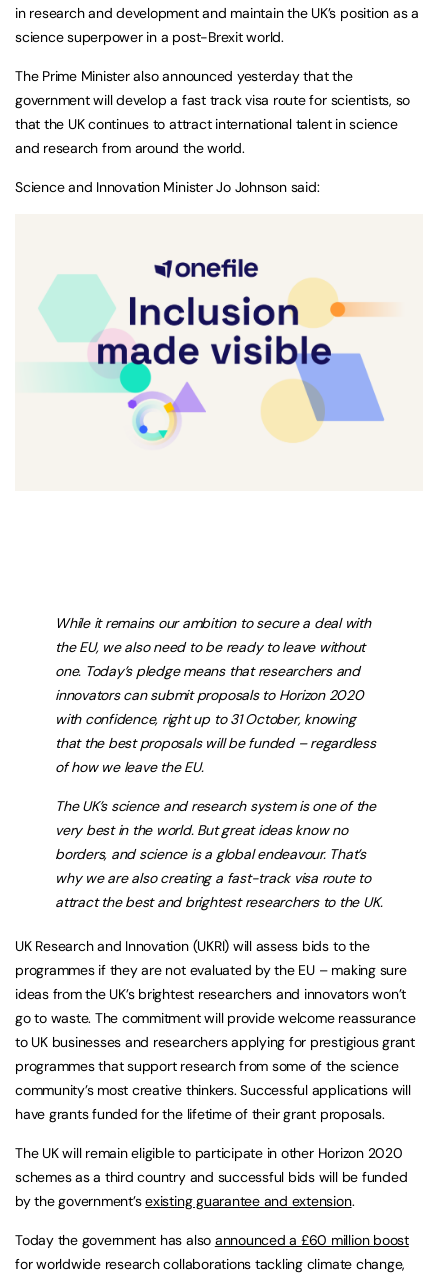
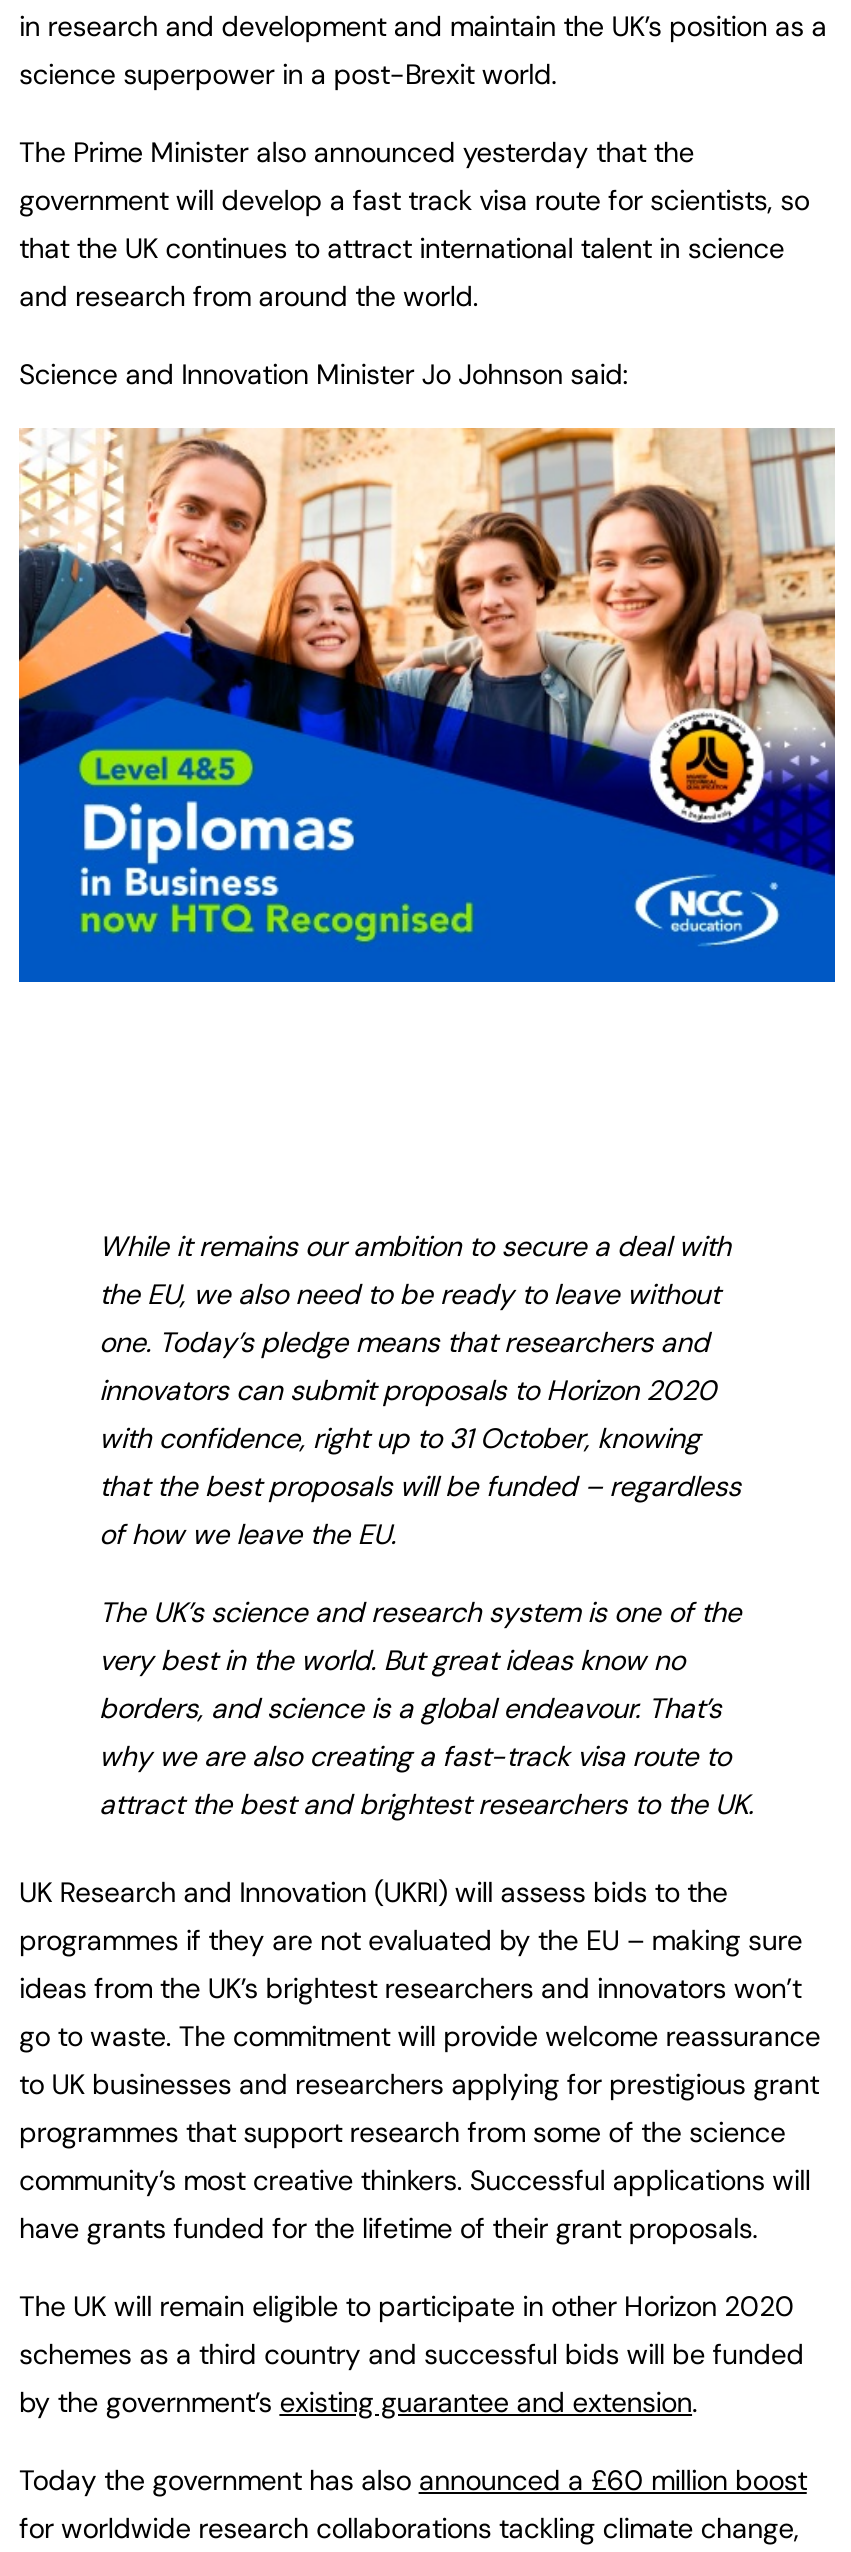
[15,214,423,491] [image] -> [17,426,837,984] [image]

